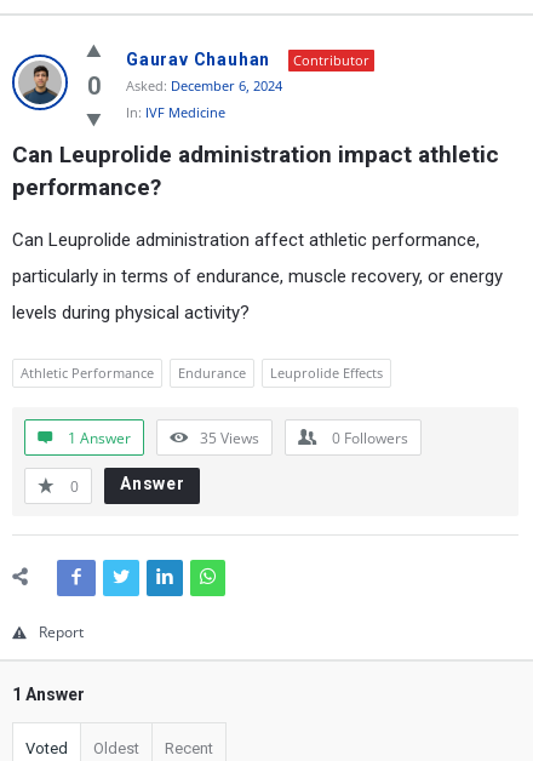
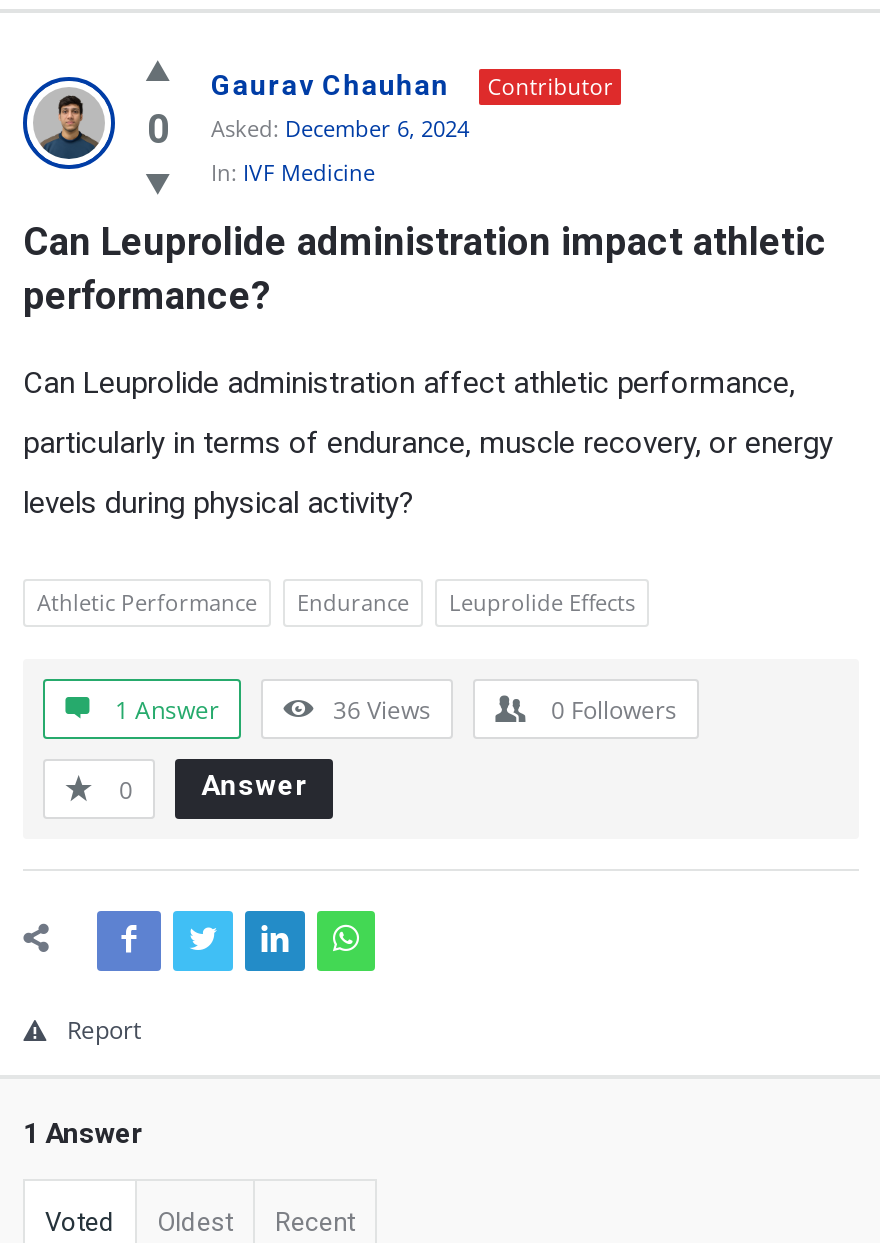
[200,428,259,448] 35 Views -> [333,693,431,727] 36 Views

